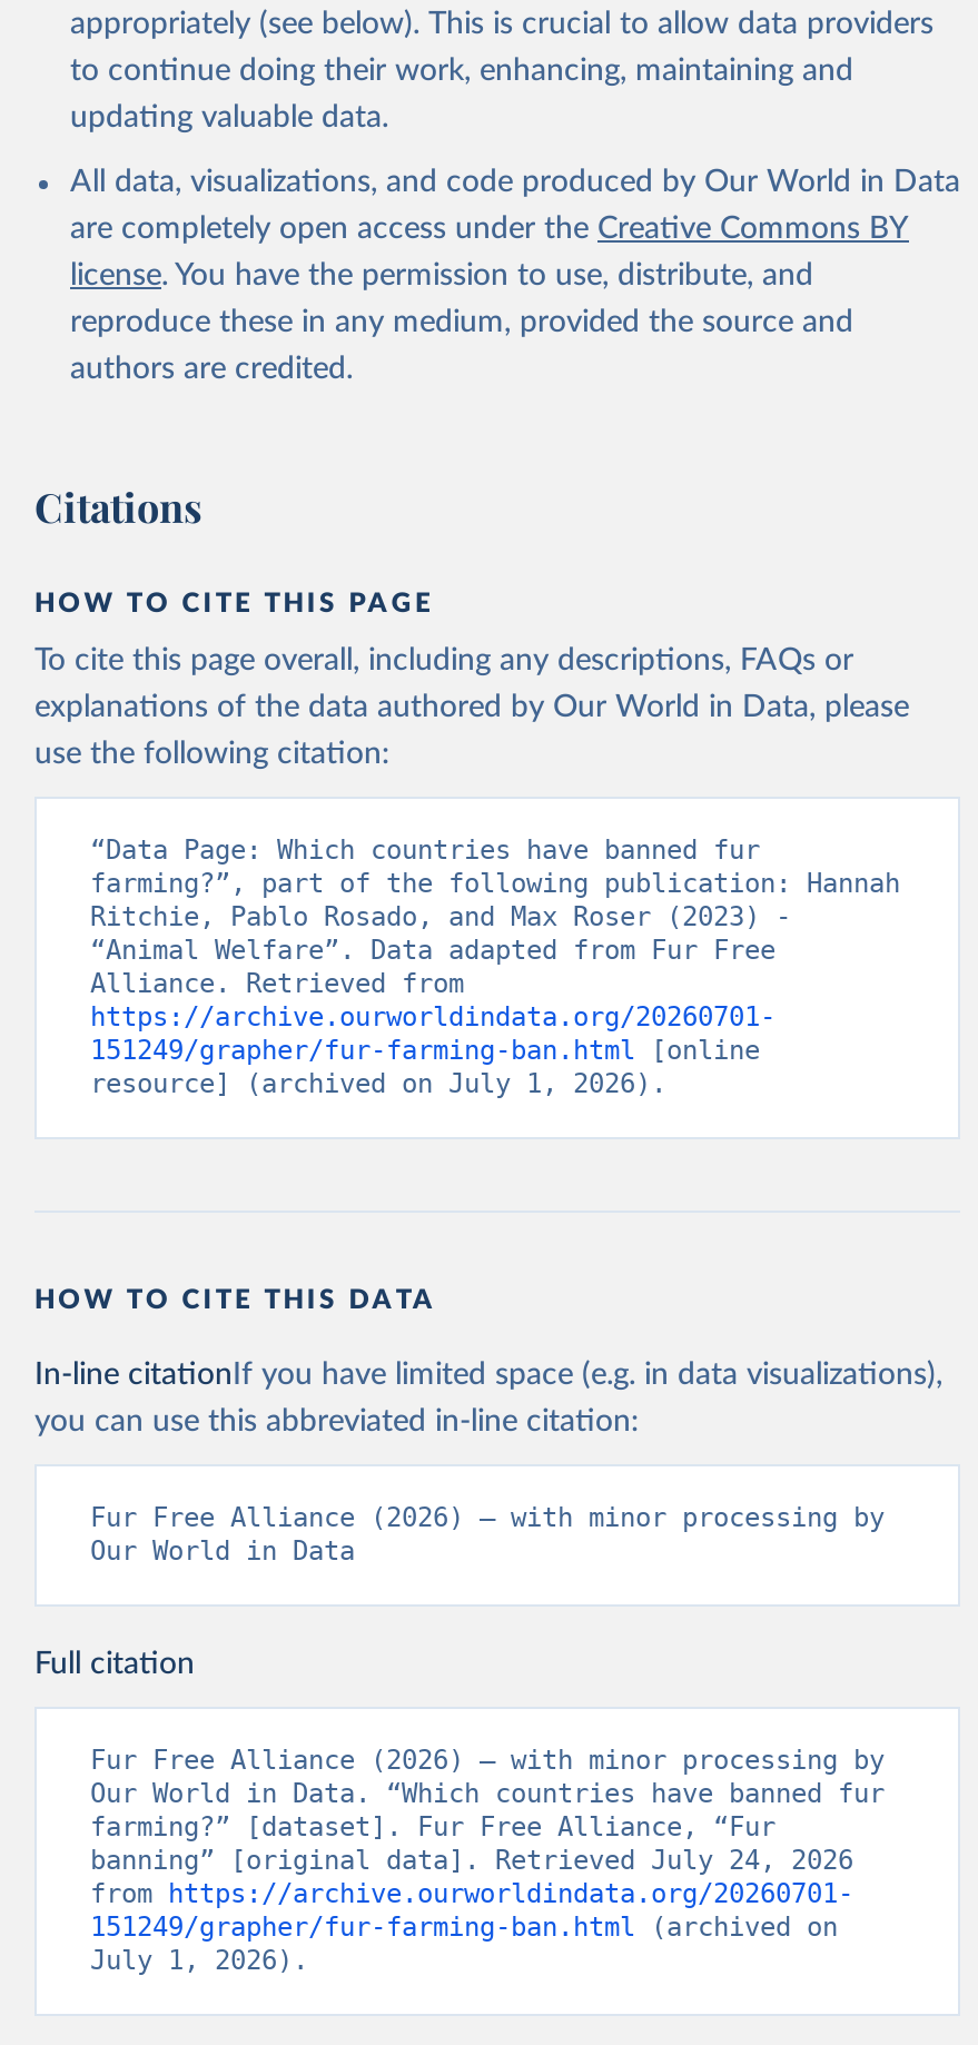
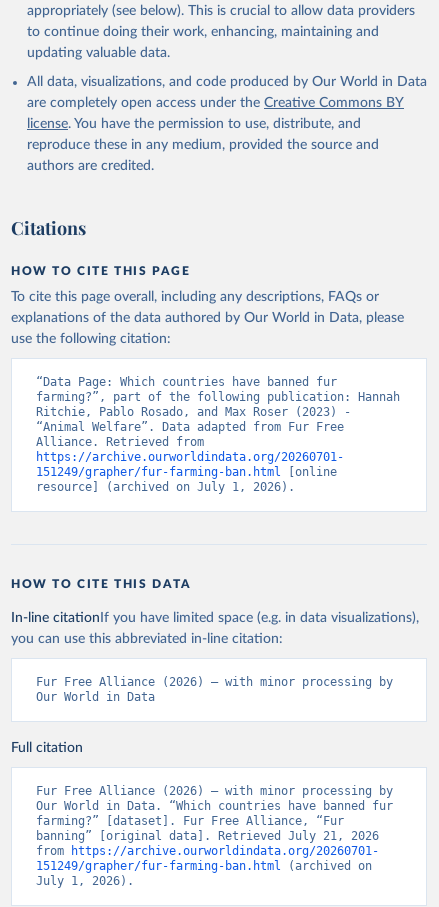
[90,1845,853,1876] banning” [original data]. Retrieved July 24, 2026 -> [36,829,379,843] banning” [original data]. Retrieved July 21, 2026

